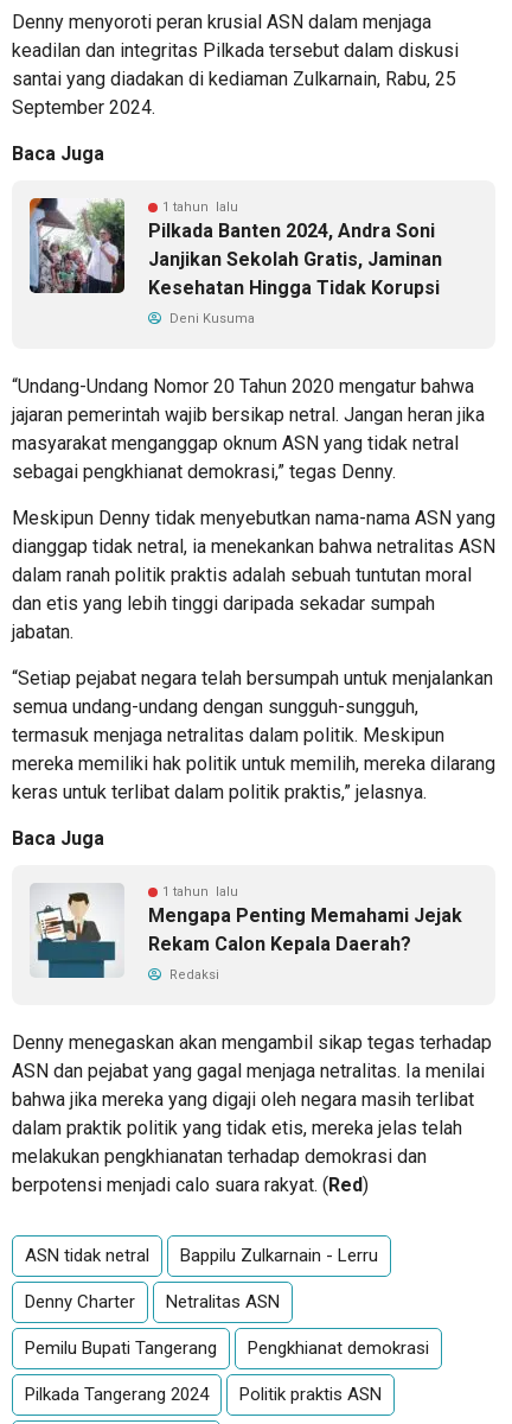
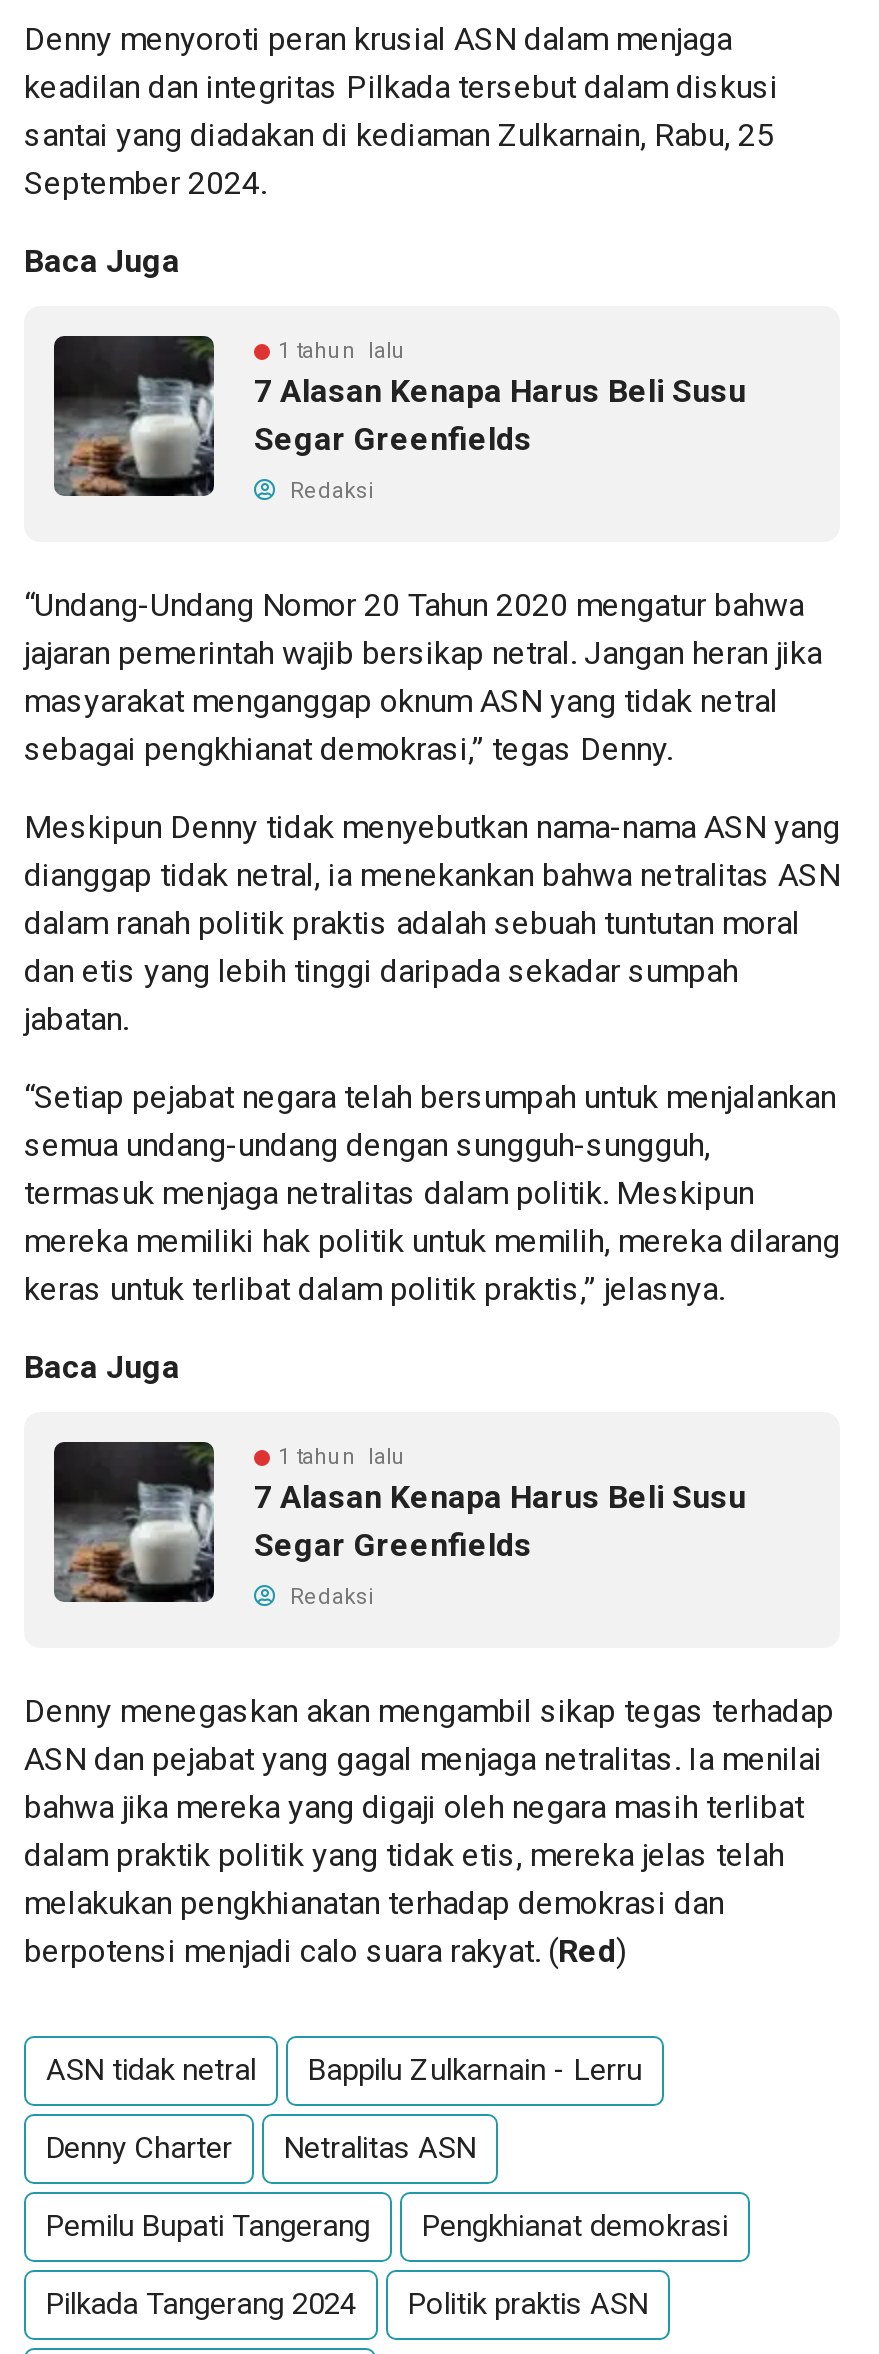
[28,197,442,298] [image] | Pilkada Banten 2024, Andra Soni | Janjikan Sekolah Gratis, Jaminan | Kesehatan Hingga Tidak Korupsi -> [52,334,746,498] [image] | 7 Alasan Kenapa Harus Beli Susu | Segar Greenfields
[166,310,255,326] Deni Kusuma -> [284,477,374,503] Redaksi
[30,883,462,979] [image] | Mengapa Penting Memahami Jejak | Rekam Calon Kepala Daerah? -> [52,1440,746,1604] [image] | 7 Alasan Kenapa Harus Beli Susu | Segar Greenfields

